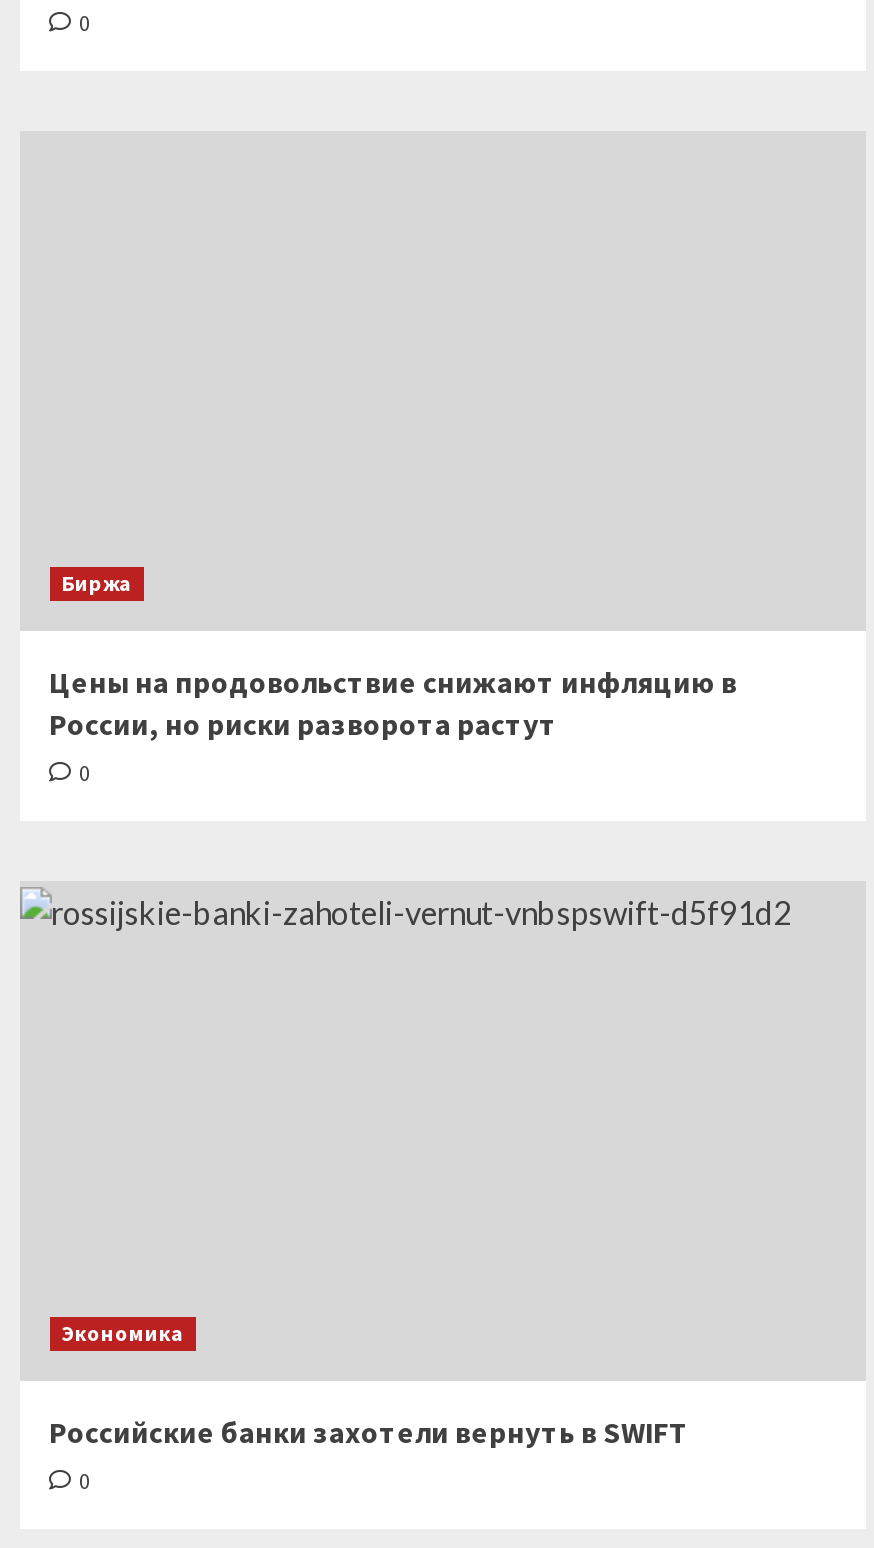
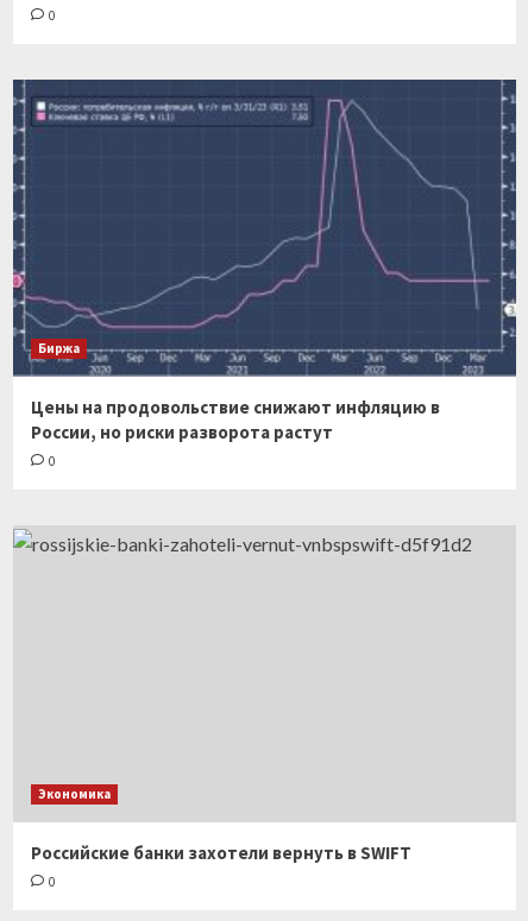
none -> [12,78,517,377] [image]

